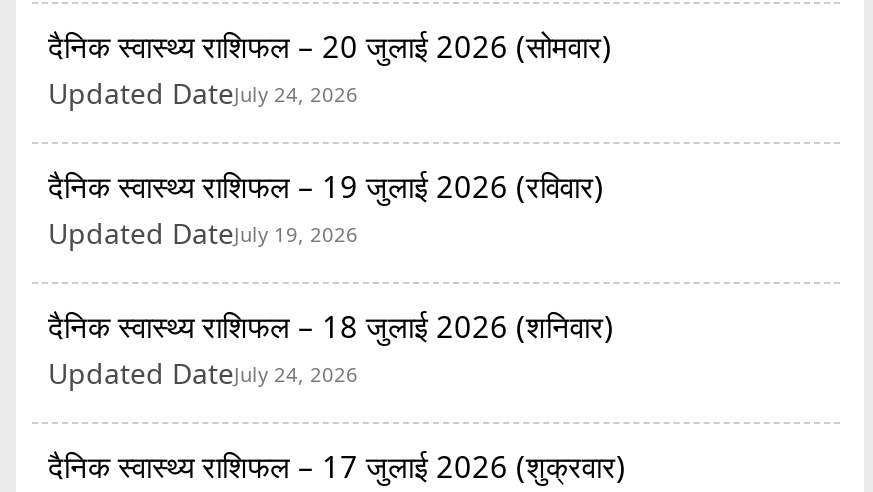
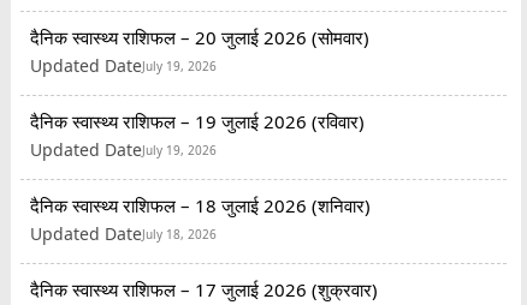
[48,75,358,113] Updated DateJuly 24, 2026 -> [30,54,217,77] Updated DateJuly 19, 2026
[48,355,358,393] Updated DateJuly 24, 2026 -> [30,223,217,245] Updated DateJuly 18, 2026

